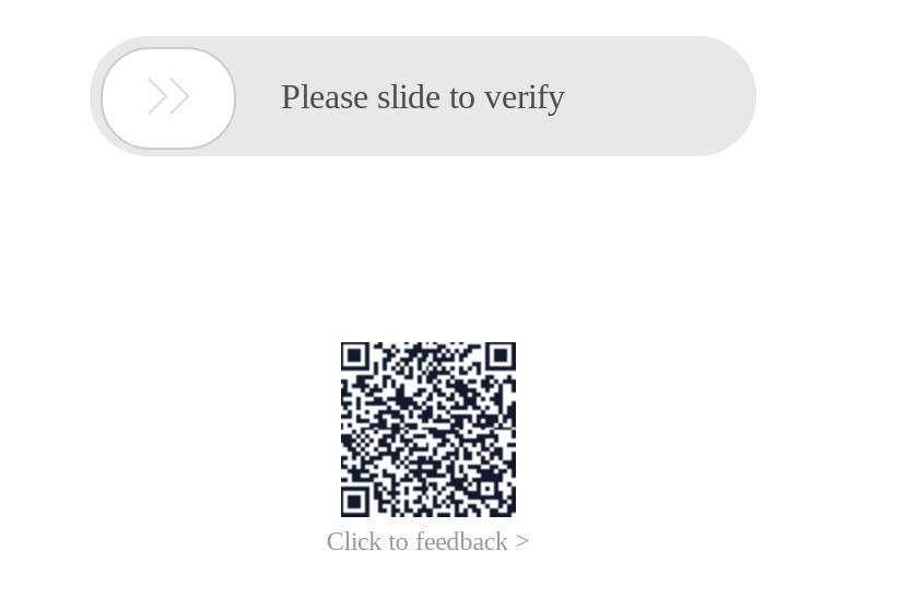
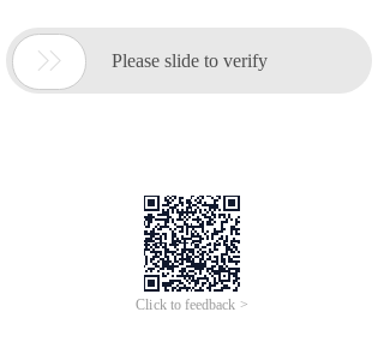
[339,340,518,519] [image] -> [144,194,241,293] [image]

